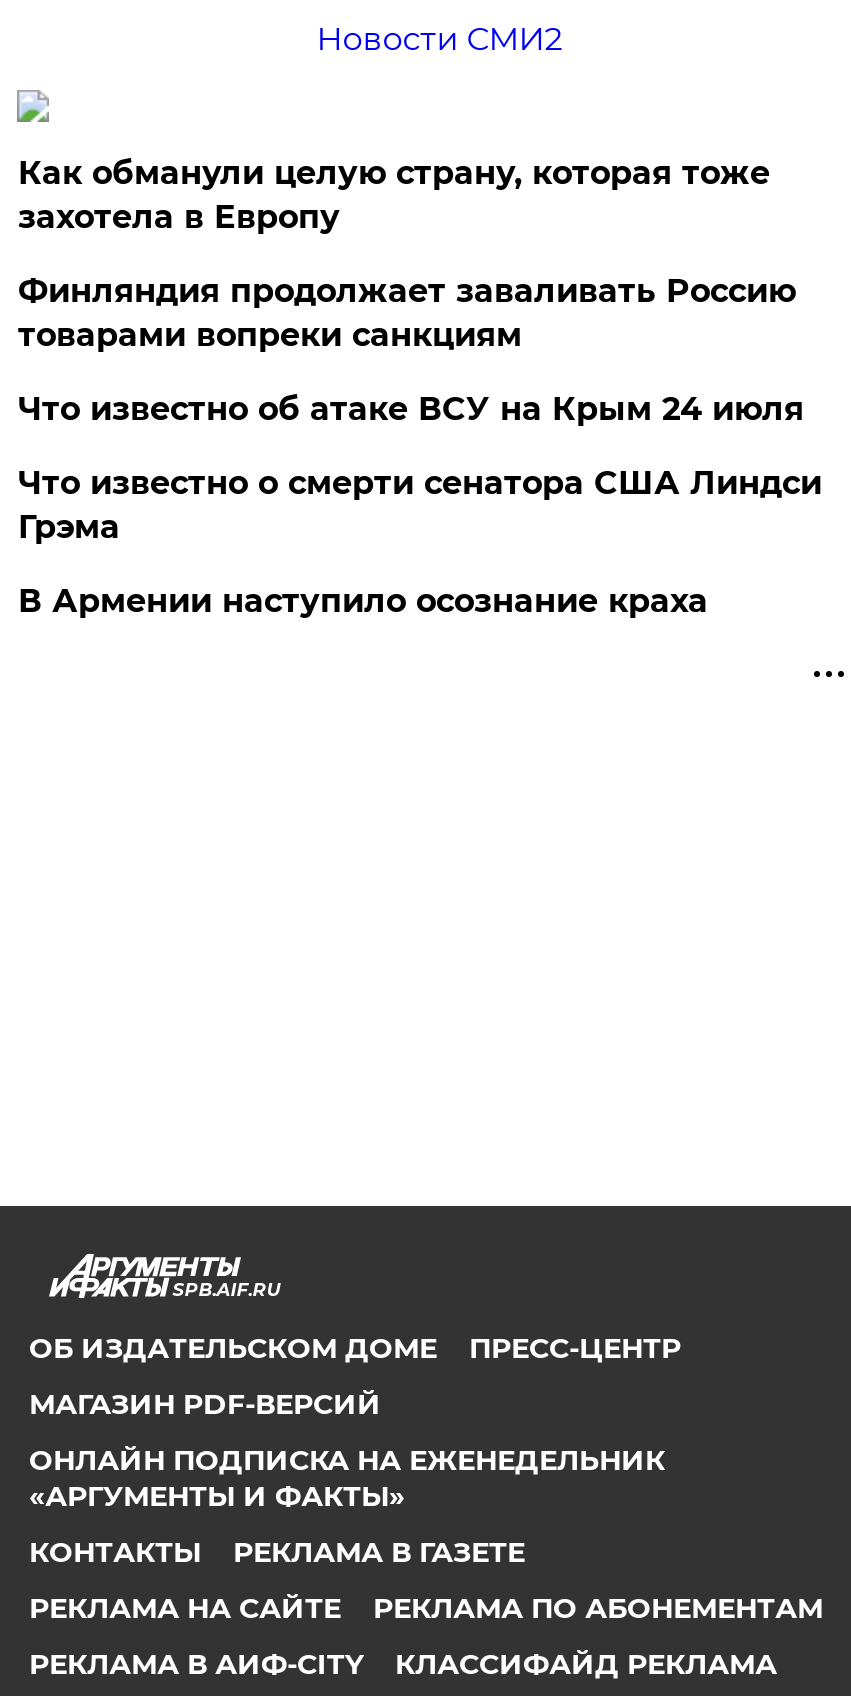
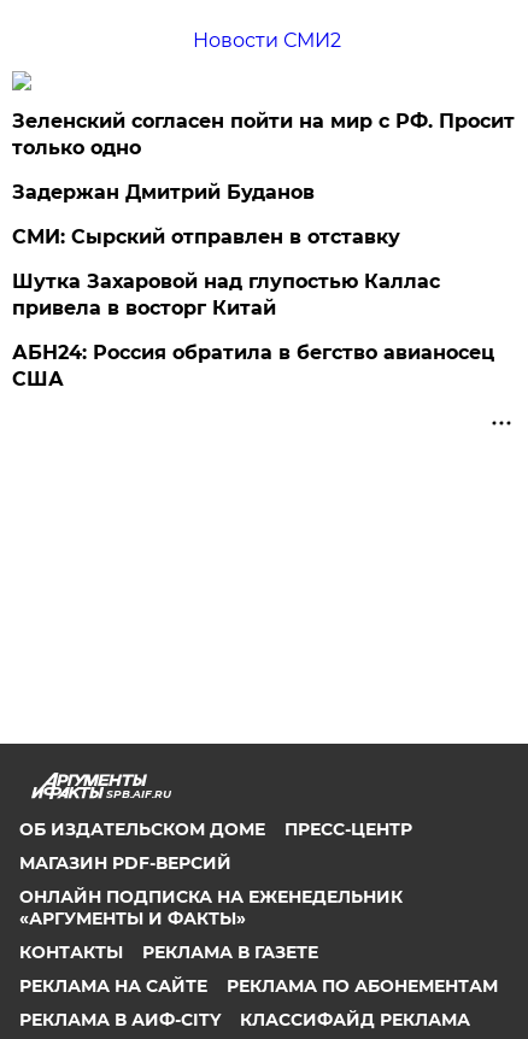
[18,154,770,236] Как обманули целую страну, которая тоже | захотела в Европу -> [13,110,515,159] Зеленский согласен пойти на мир с РФ. Просит | только одно
[18,272,796,354] Финляндия продолжает заваливать Россию | товарами вопреки санкциям -> [13,181,315,204] Задержан Дмитрий Буданов
[18,390,804,428] Что известно об атаке ВСУ на Крым 24 июля -> [13,225,401,248] СМИ: Сырский отправлен в отставку
[18,464,822,546] Что известно о смерти сенатора США Линдси | Грэма -> [13,270,440,319] Шутка Захаровой над глупостью Каллас | привела в восторг Китай
[18,582,708,620] В Армении наступило осознание краха -> [13,341,495,391] АБН24: Россия обратила в бегство авианосец | США

